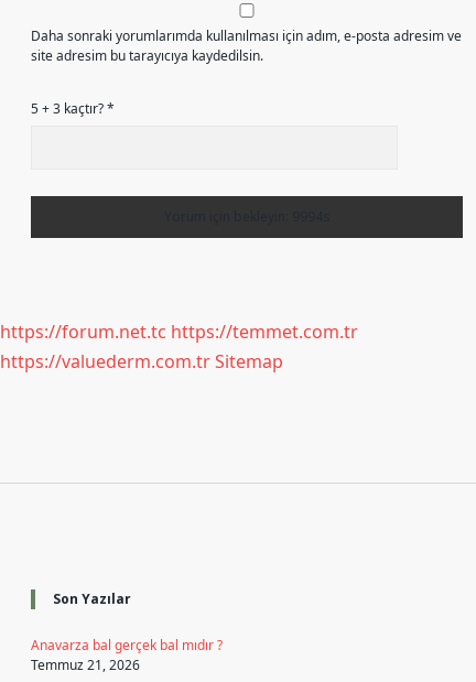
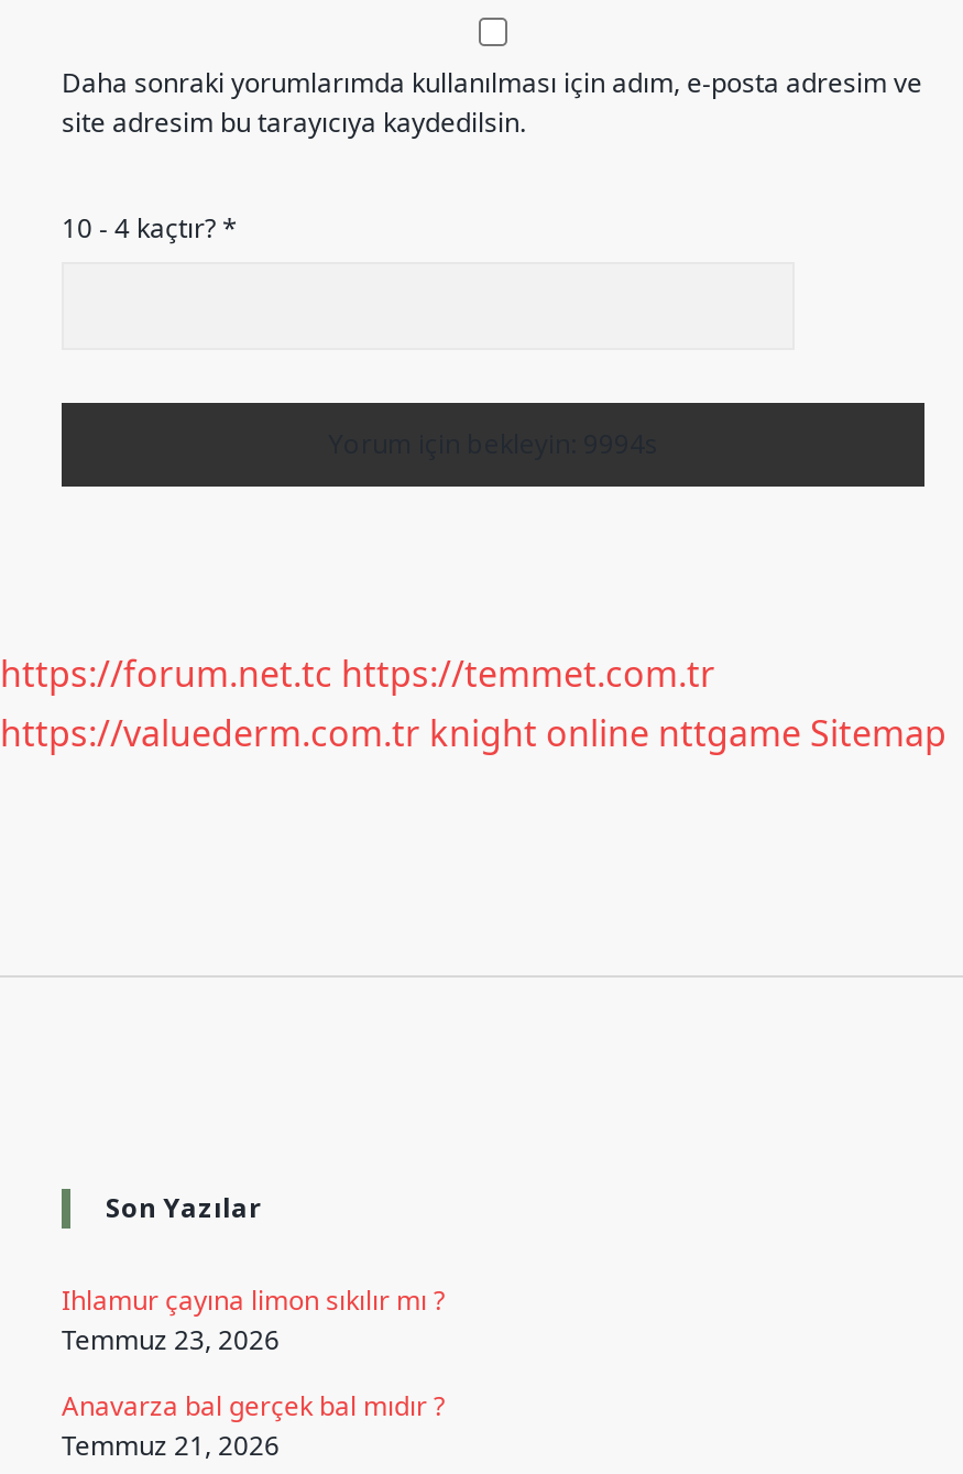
[31,99,115,118] 5 + 3 kaçtır? * -> [62,209,238,247] 10 - 4 kaçtır? *
[0,349,283,374] https://valuederm.com.tr Sitemap -> [0,709,946,757] https://valuederm.com.tr knight online nttgame Sitemap
none -> [62,1281,445,1358] Ihlamur çayına limon sıkılır mı ? | Temmuz 23, 2026

